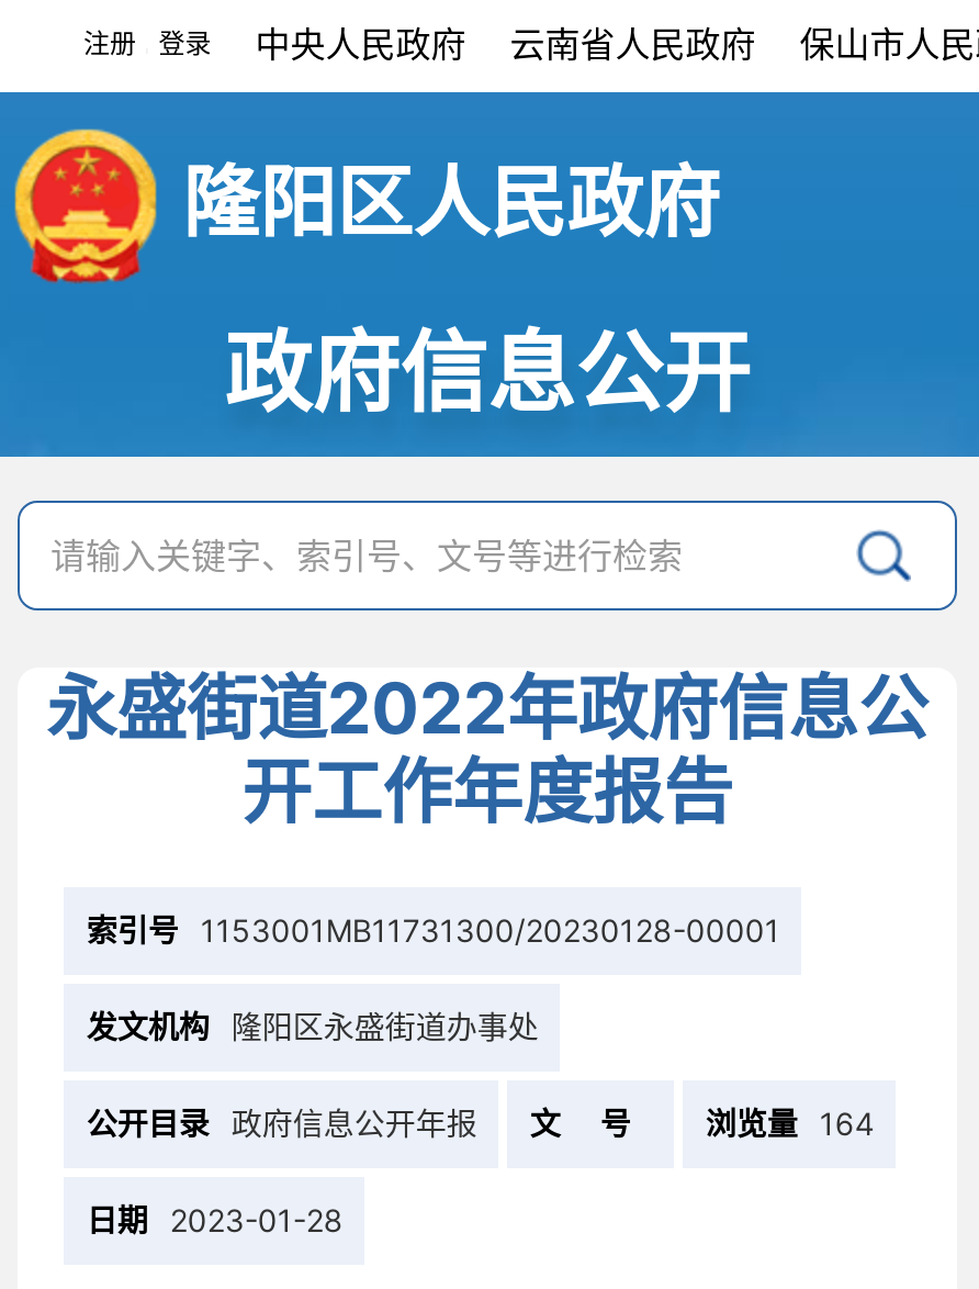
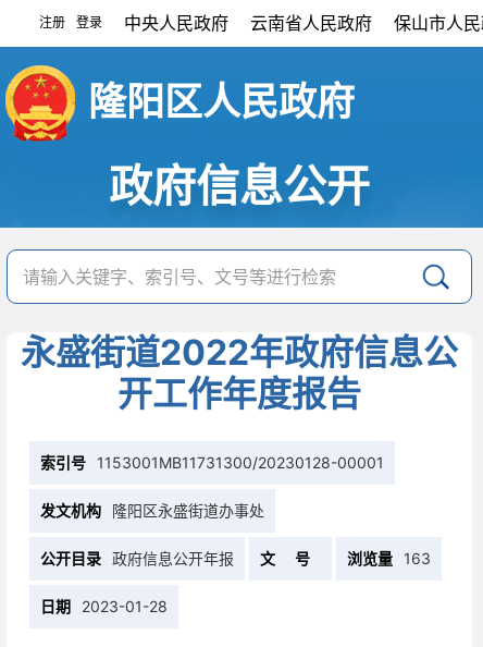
[86,1104,875,1141] 公开目录 政府信息公开年报 文 号 浏览量 164 -> [41,549,431,567] 公开目录 政府信息公开年报 文 号 浏览量 163

